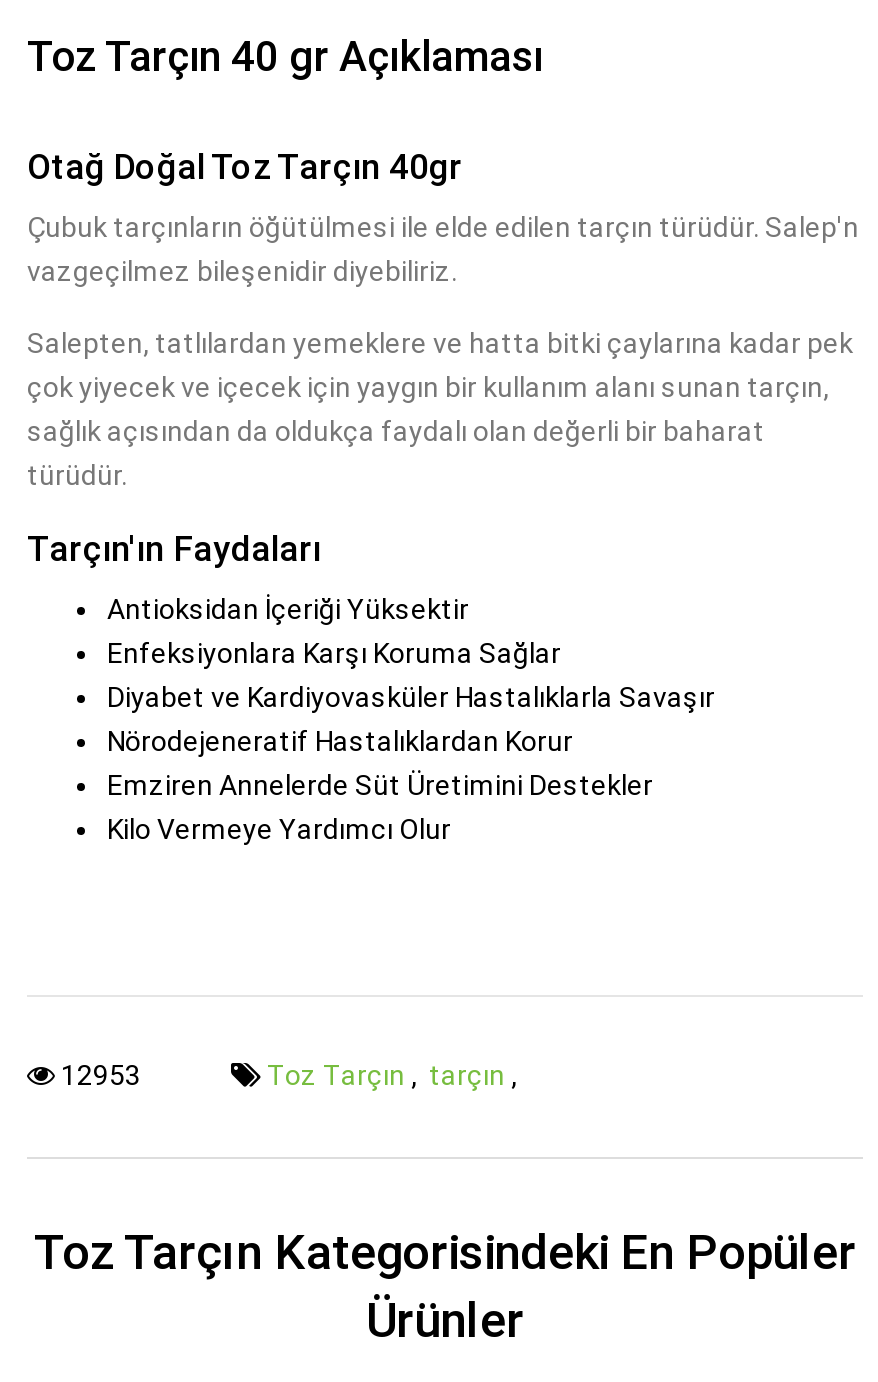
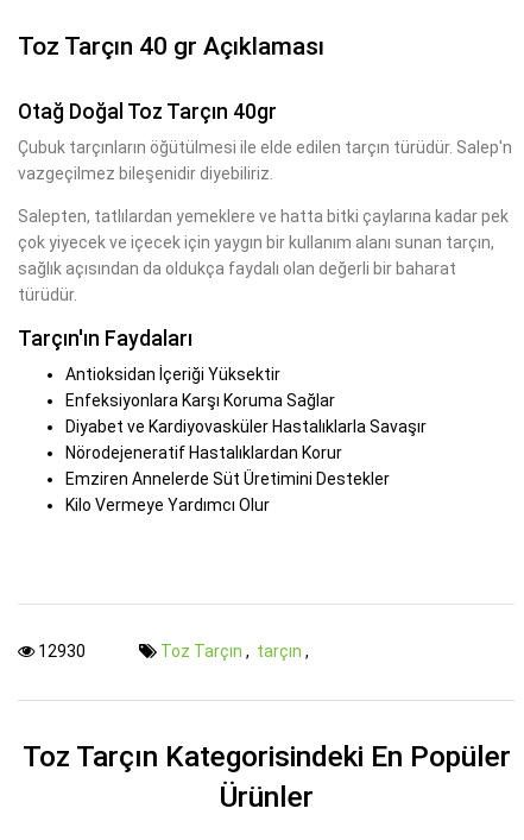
[61,1059,141,1091] 12953 -> [38,642,86,661] 12930

